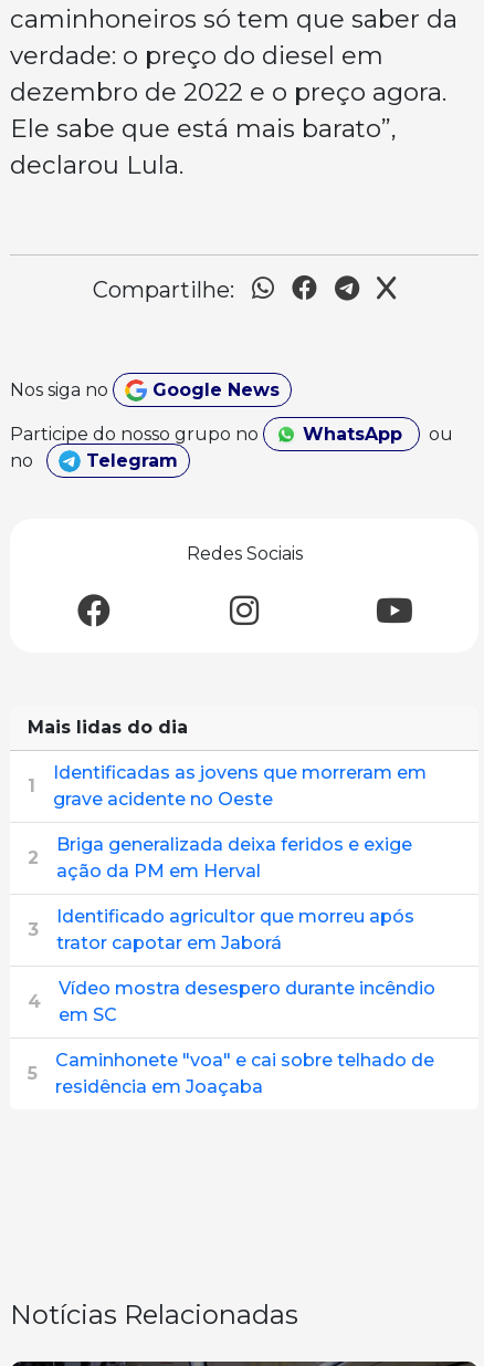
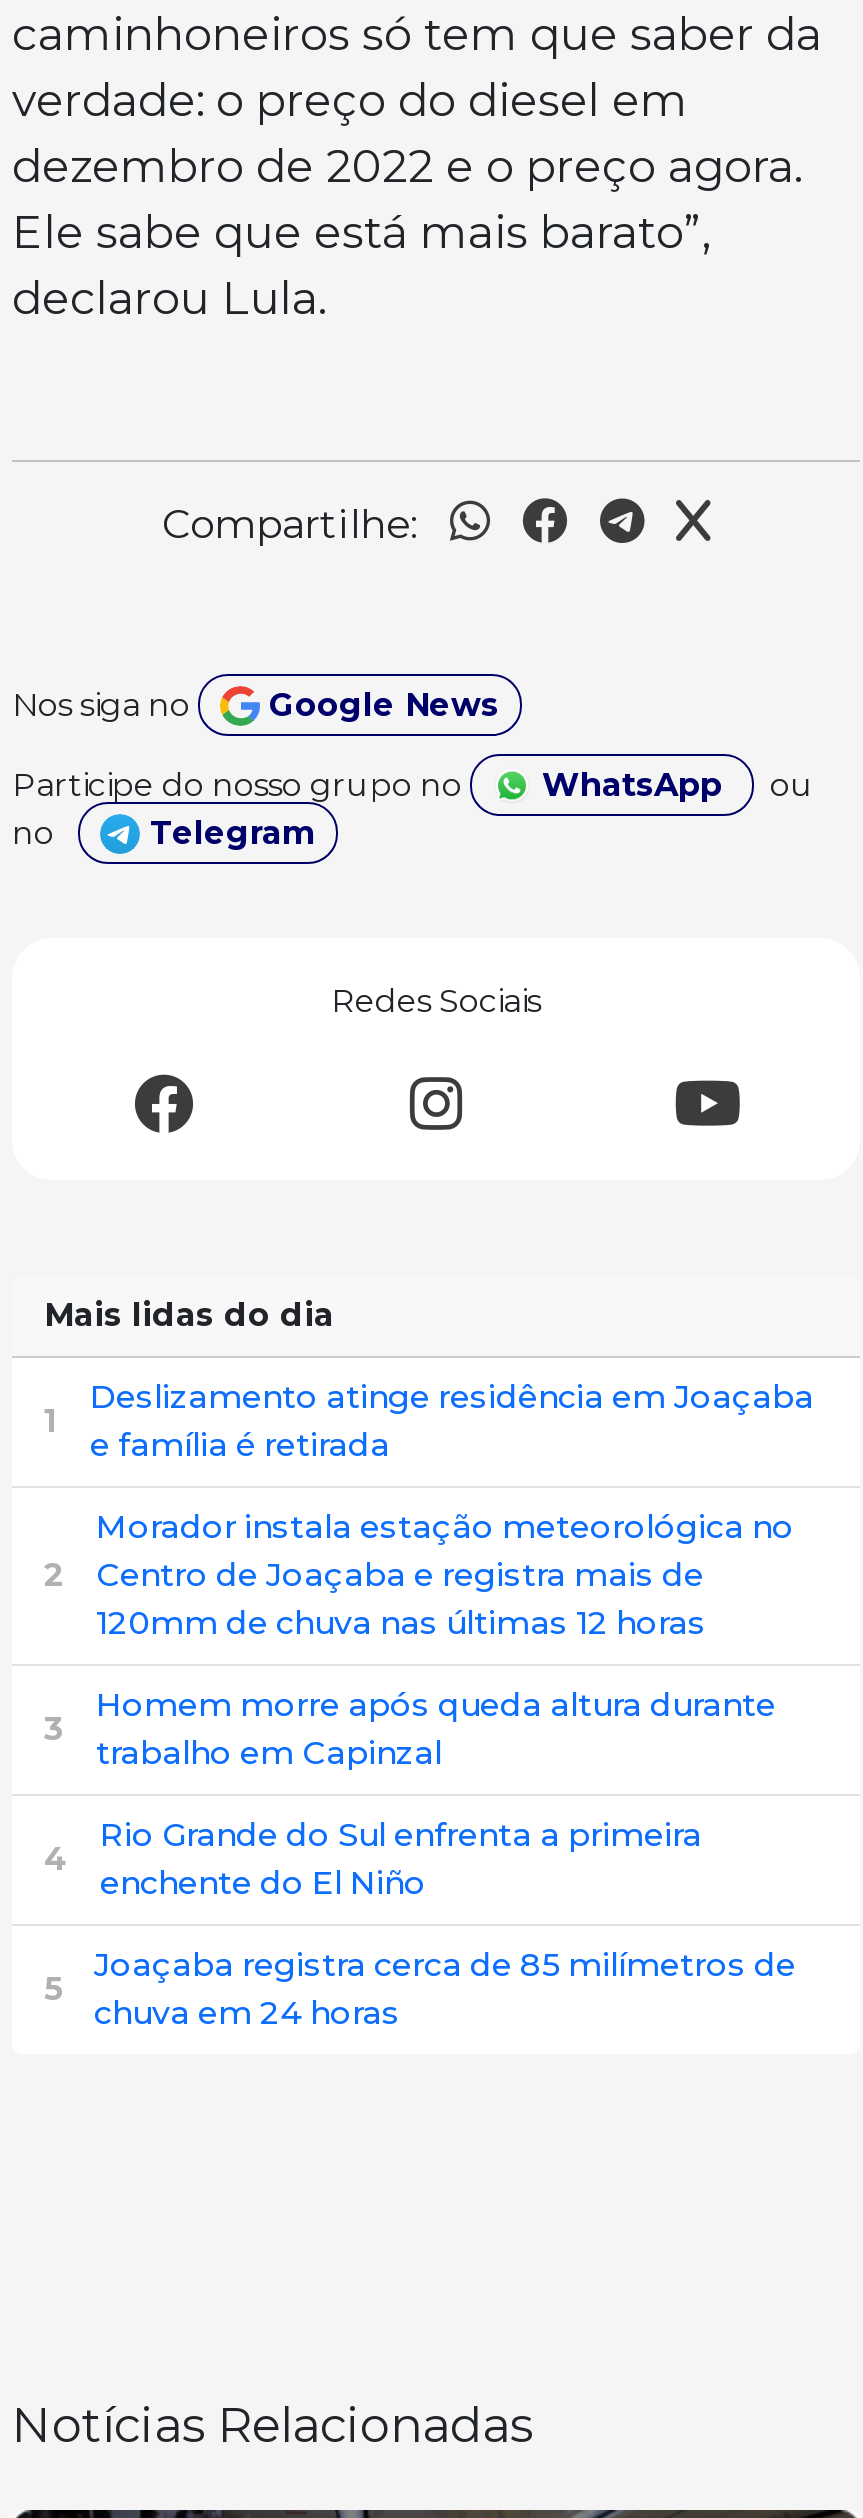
[53,762,427,810] Identificadas as jovens que morreram em | grave acidente no Oeste -> [90,1378,814,1464] Deslizamento atinge residência em Joaçaba | e família é retirada
[56,834,412,882] Briga generalizada deixa feridos e exige | ação da PM em Herval -> [96,1508,794,1642] Morador instala estação meteorológica no | Centro de Joaçaba e registra mais de | 120mm de chuva nas últimas 12 horas
[56,906,414,953] Identificado agricultor que morreu após | trator capotar em Jaborá -> [96,1686,776,1772] Homem morre após queda altura durante | trabalho em Capinzal
[59,978,435,1025] Vídeo mostra desespero durante incêndio | em SC -> [100,1816,702,1902] Rio Grande do Sul enfrenta a primeira | enchente do El Niño
[55,1050,434,1097] Caminhonete "voa" e cai sobre telhado de | residência em Joaçaba -> [94,1946,796,2032] Joaçaba registra cerca de 85 milímetros de | chuva em 24 horas

